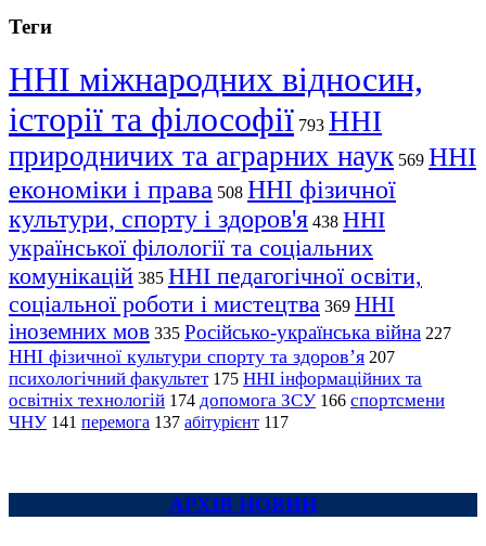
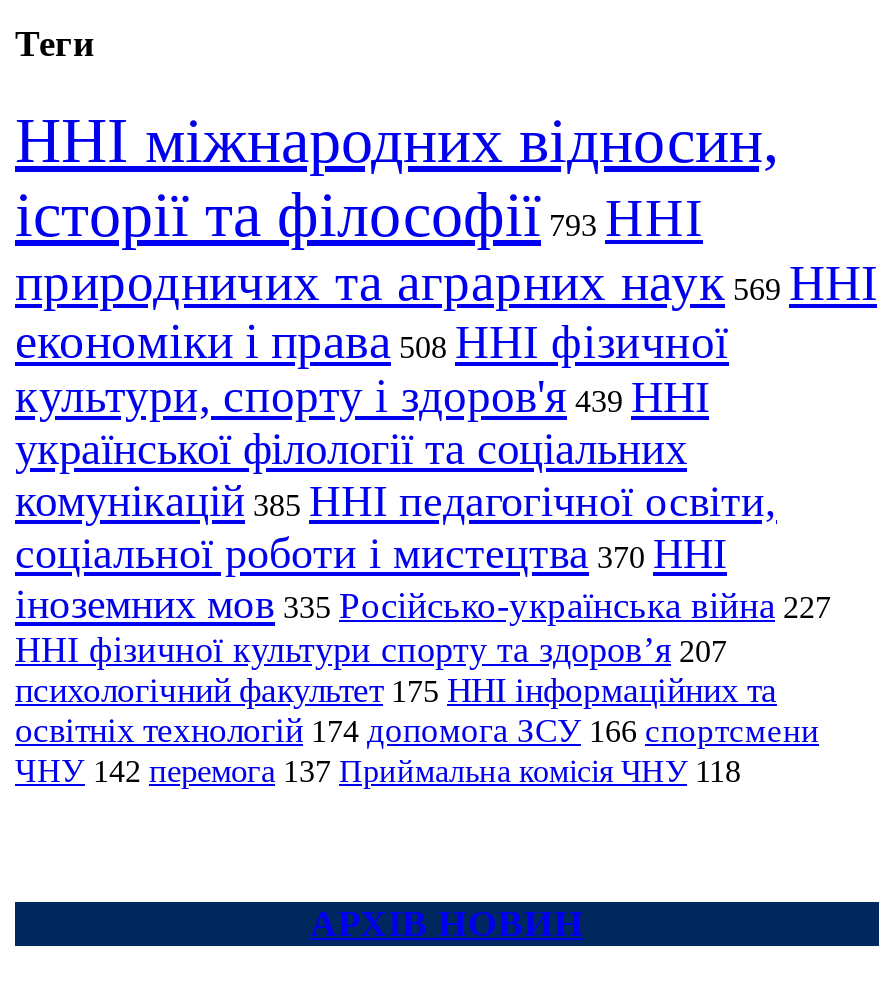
[9,205,385,233] культури, спорту і здоров'я 438 ННІ -> [15,370,709,422] культури, спорту і здоров'я 439 ННІ
[9,290,395,317] соціальної роботи і мистецтва 369 ННІ -> [15,528,727,578] соціальної роботи і мистецтва 370 ННІ
[9,412,289,432] ЧНУ 141 перемога 137 абітурієнт 117 -> [15,752,741,790] ЧНУ 142 перемога 137 Приймальна комісія ЧНУ 118

